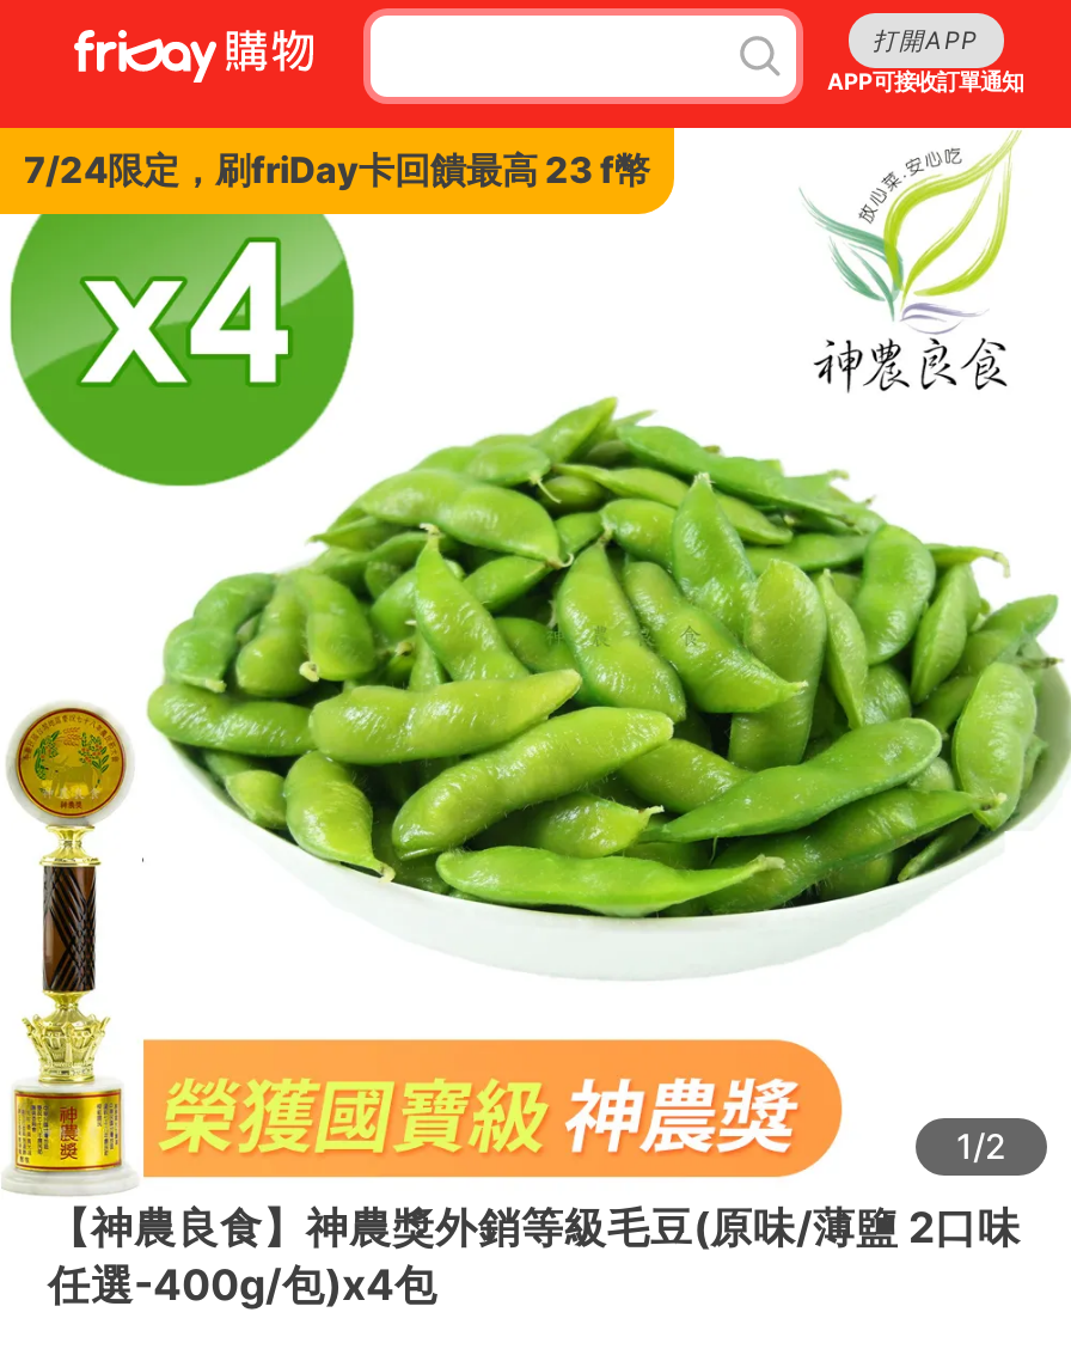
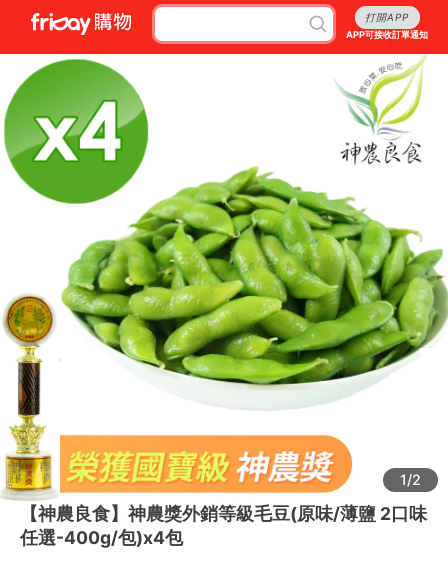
[24,147,650,193] 7/24限定，刷friDay卡回饋最高 23 f幣 -> none

